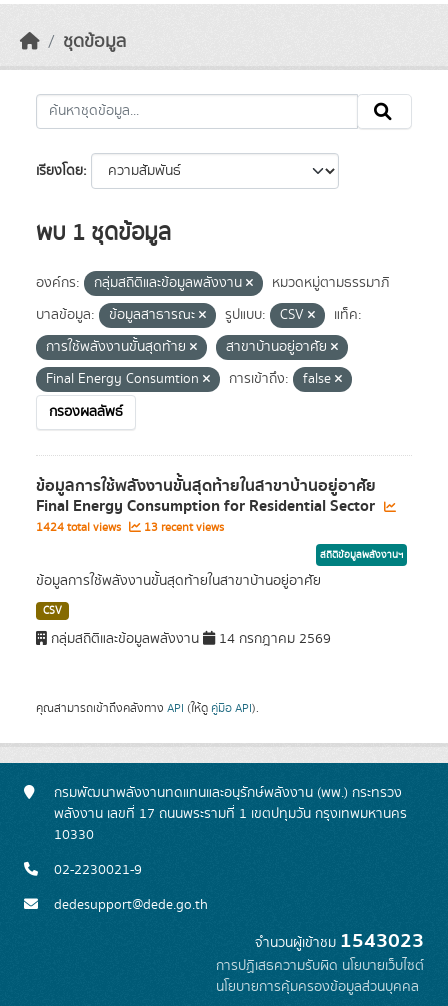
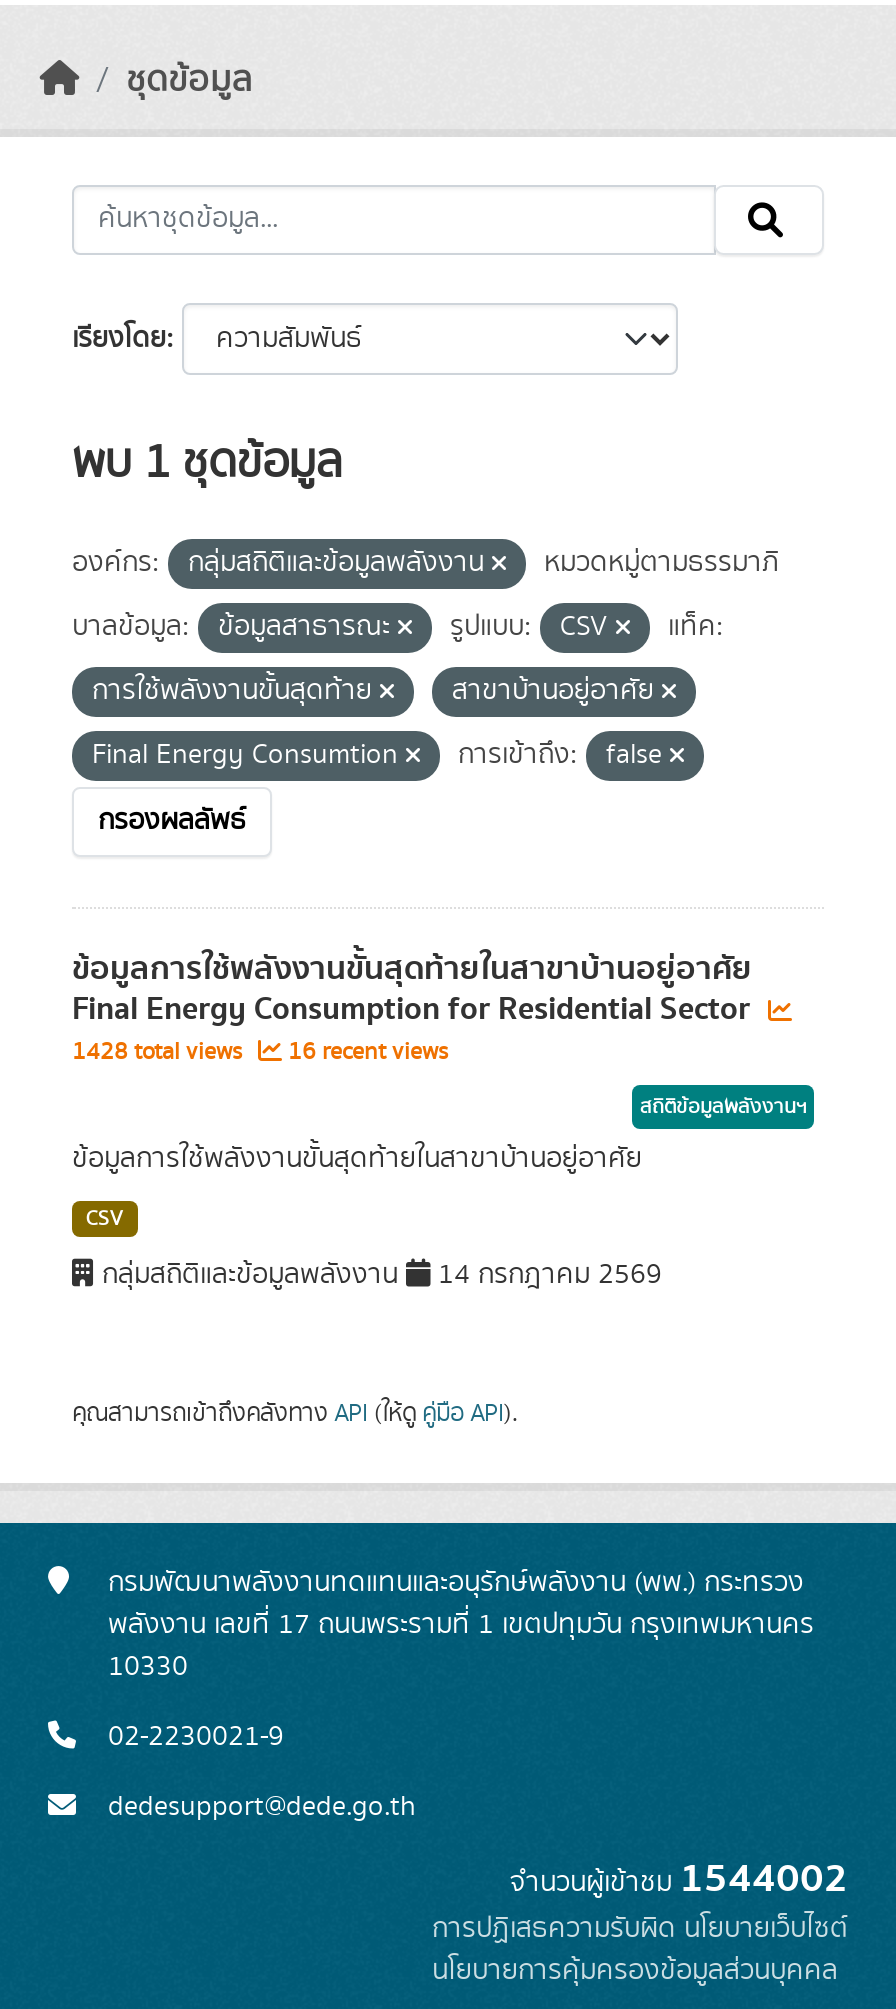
[36,519,124,536] 1424 total views -> [72,1035,248,1069] 1428 total views
[141,519,224,536] 13 recent views -> [282,1035,448,1069] 16 recent views
[255,925,424,957] จำนวนผู้เข้าชม1543023 -> [510,1847,848,1911] จำนวนผู้เข้าชม1544002

